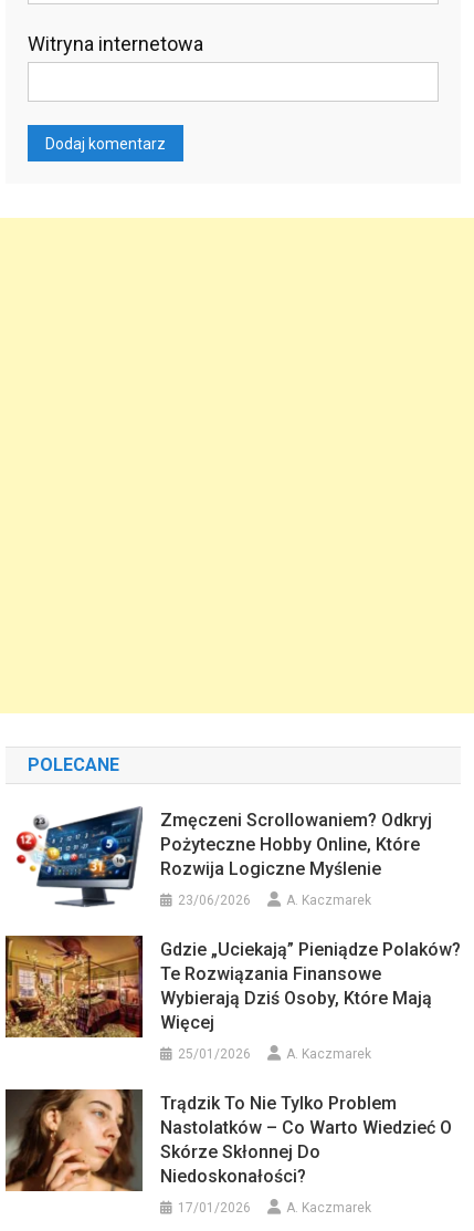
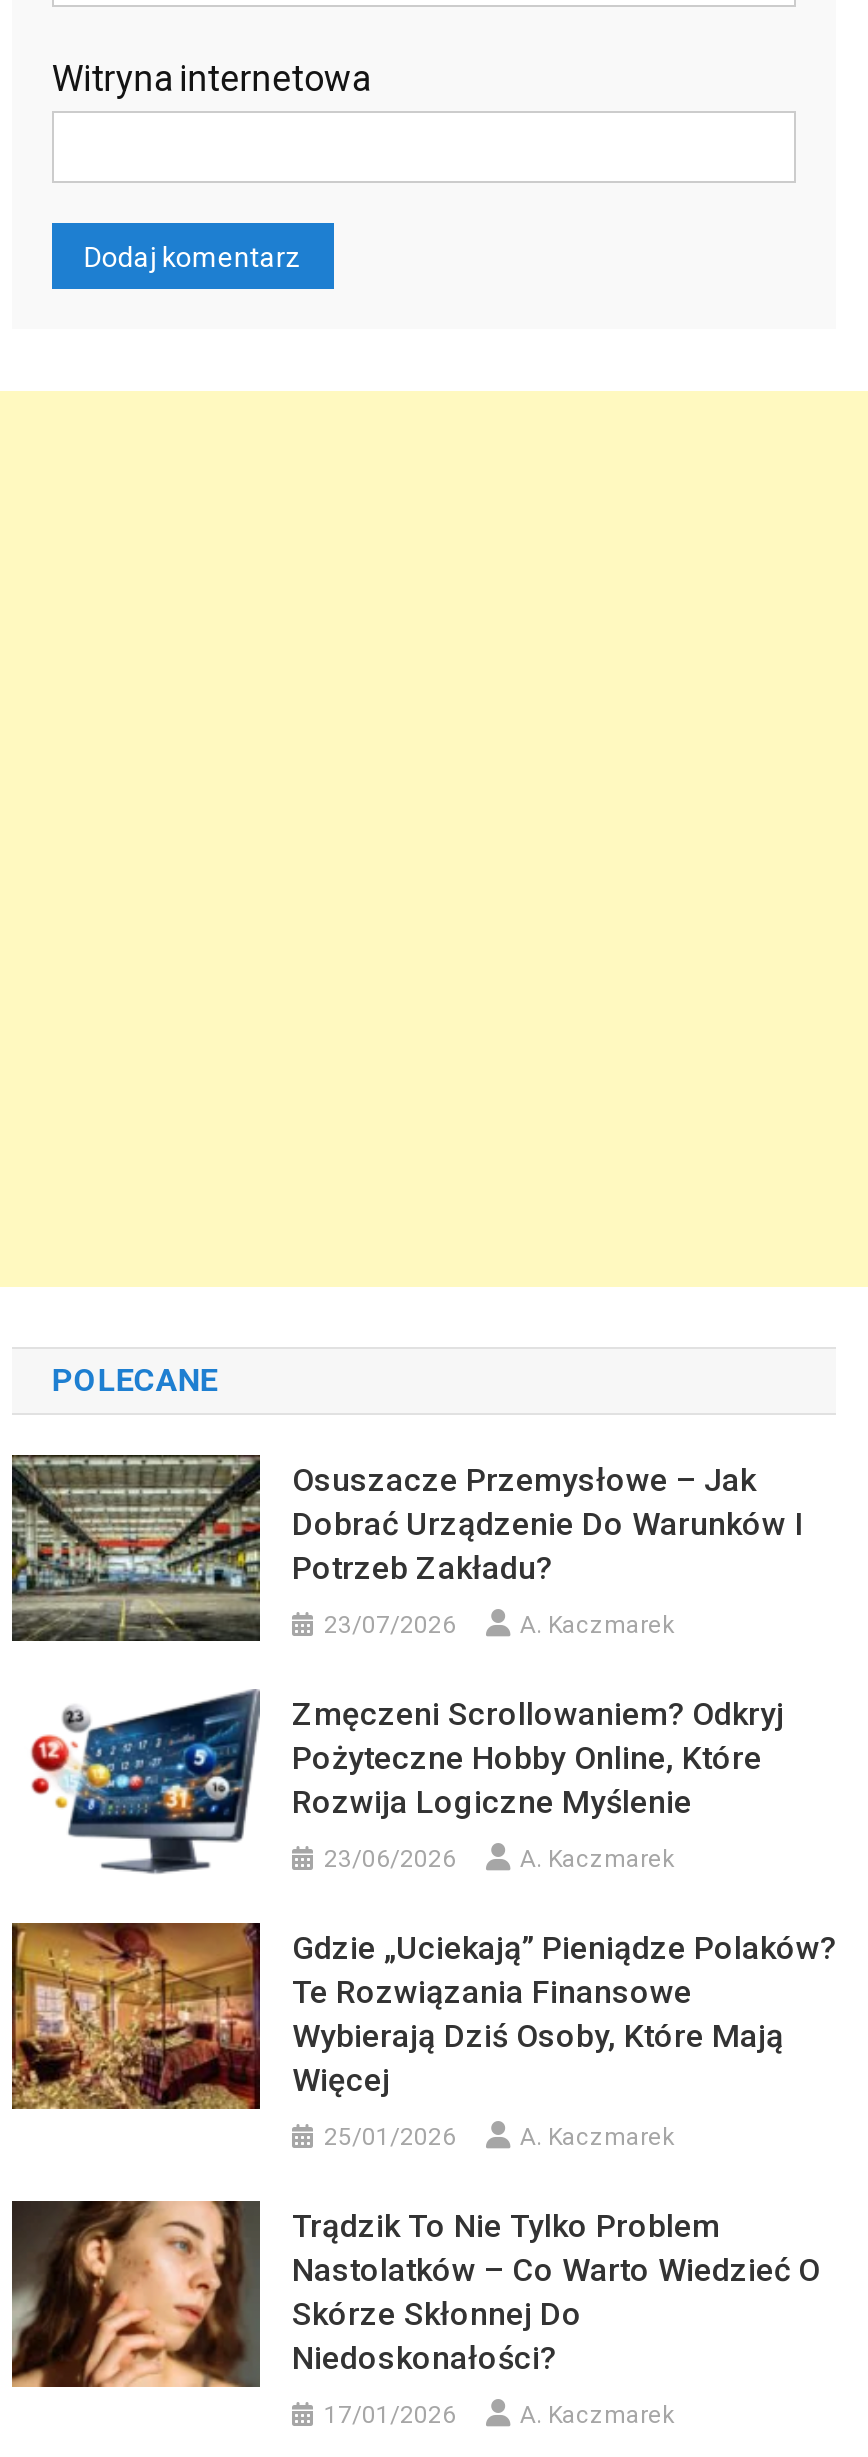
none -> [10,1452,802,1644] [image] | Osuszacze Przemysłowe – Jak | Dobrać Urządzenie Do Warunków I | Potrzeb Zakładu? | 23/07/2026 | A. Kaczmarek

